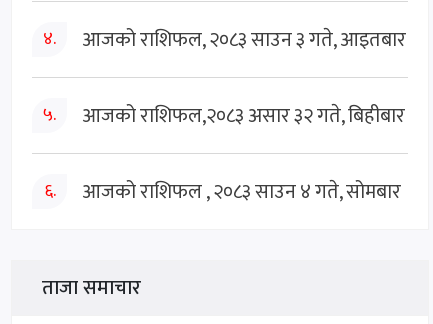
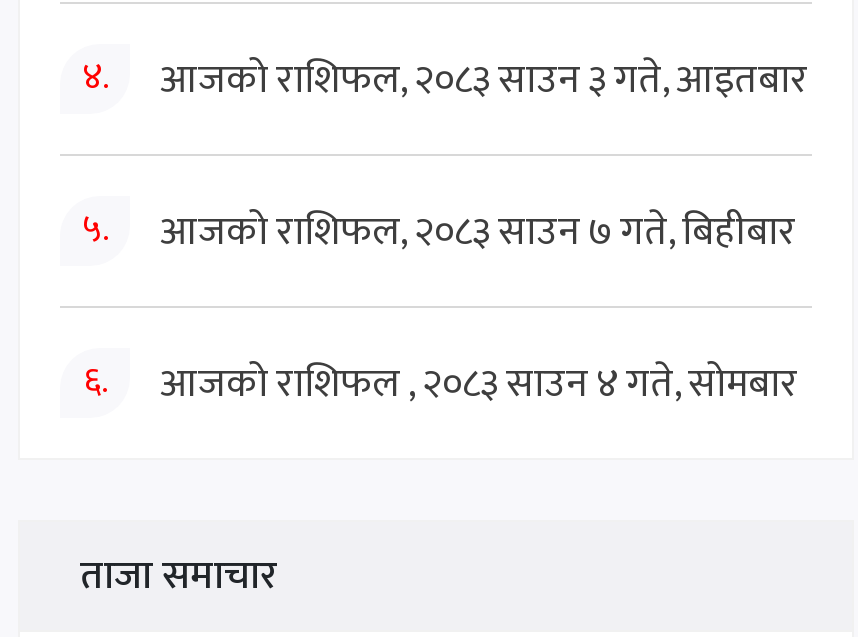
[82,99,405,133] आजको राशिफल,२०८३ असार ३२ गते, बिहीबार -> [160,198,796,266] आजको राशिफल, २०८३ साउन ७ गते, बिहीबार

